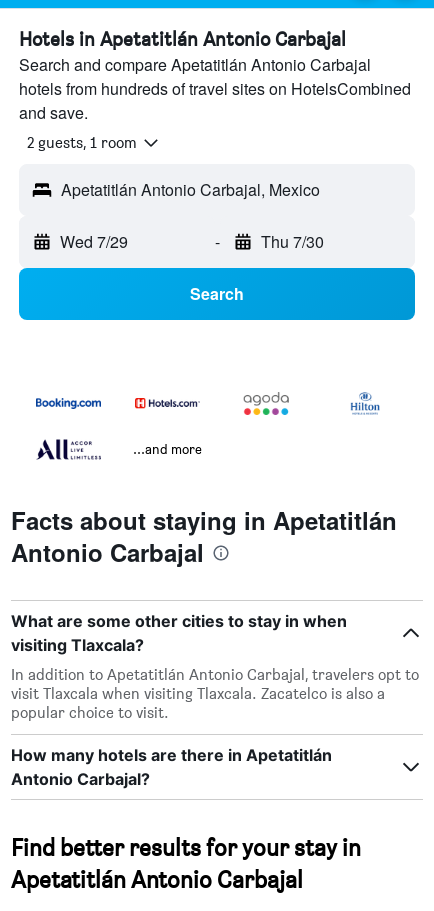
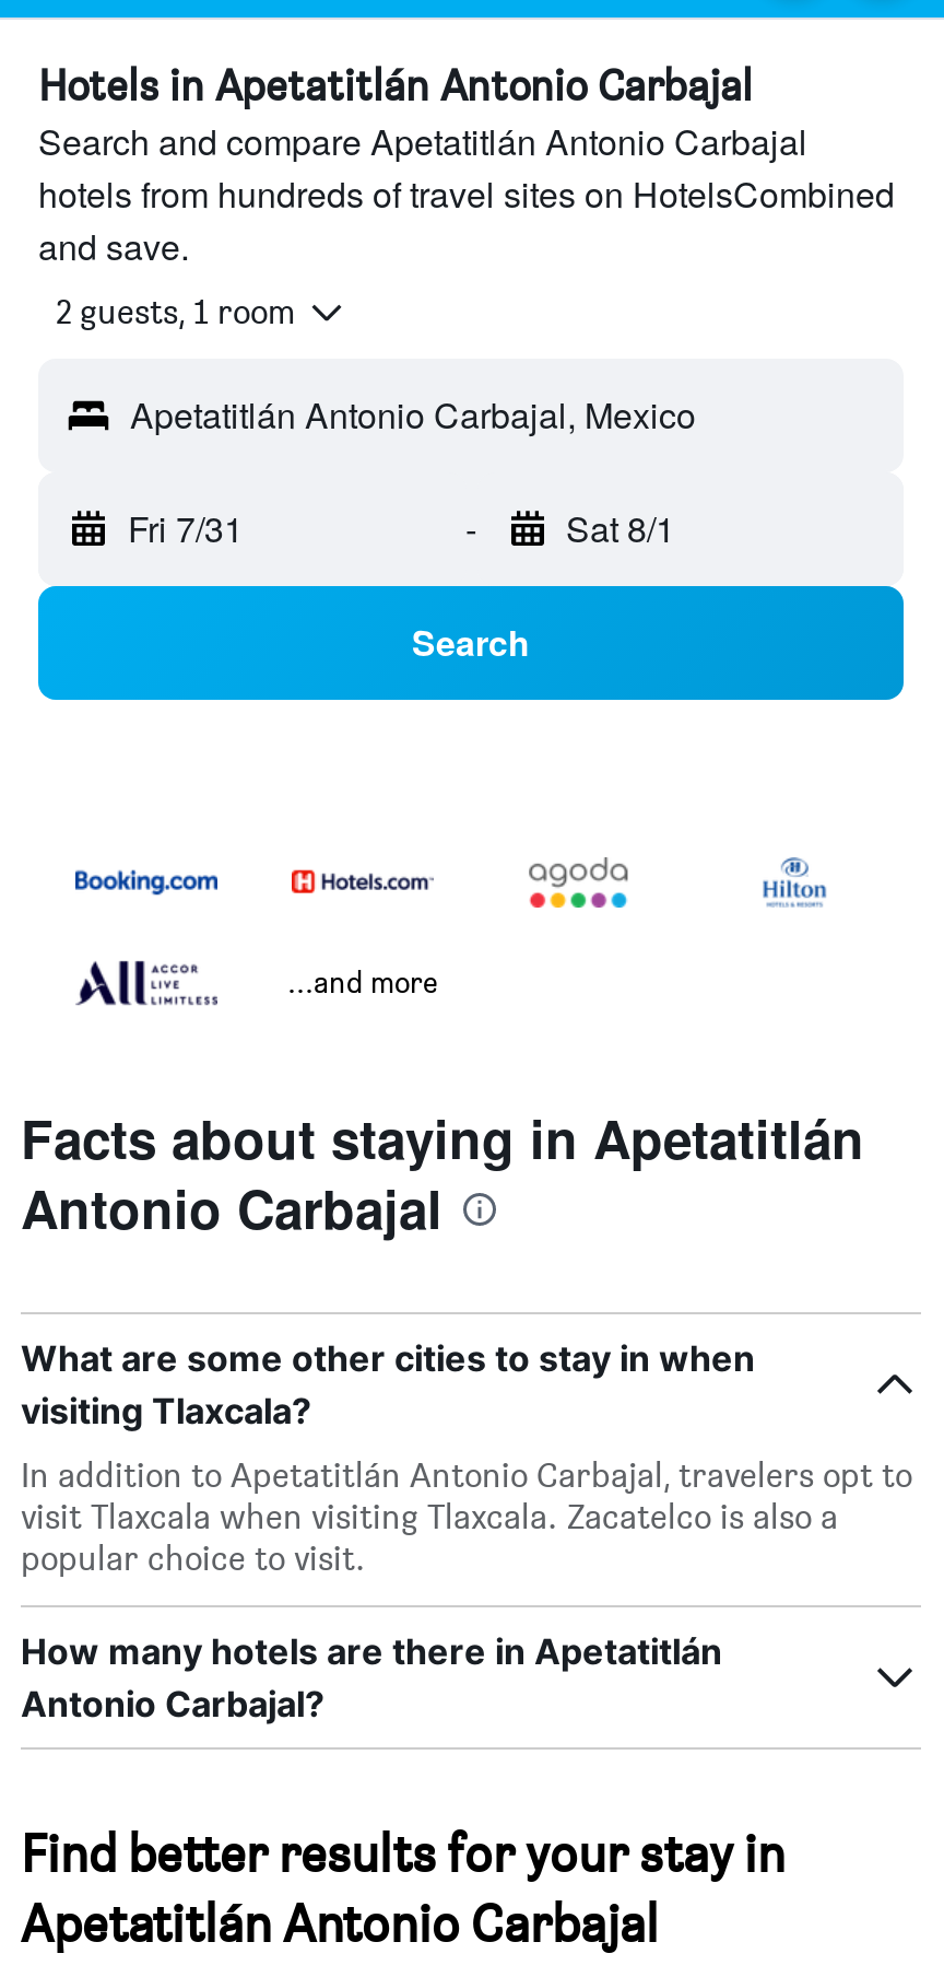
[60,230,128,253] Wed 7/29 -> [128,503,244,554] Fri 7/31
[260,230,323,253] Thu 7/30 -> [566,503,675,554] Sat 8/1

